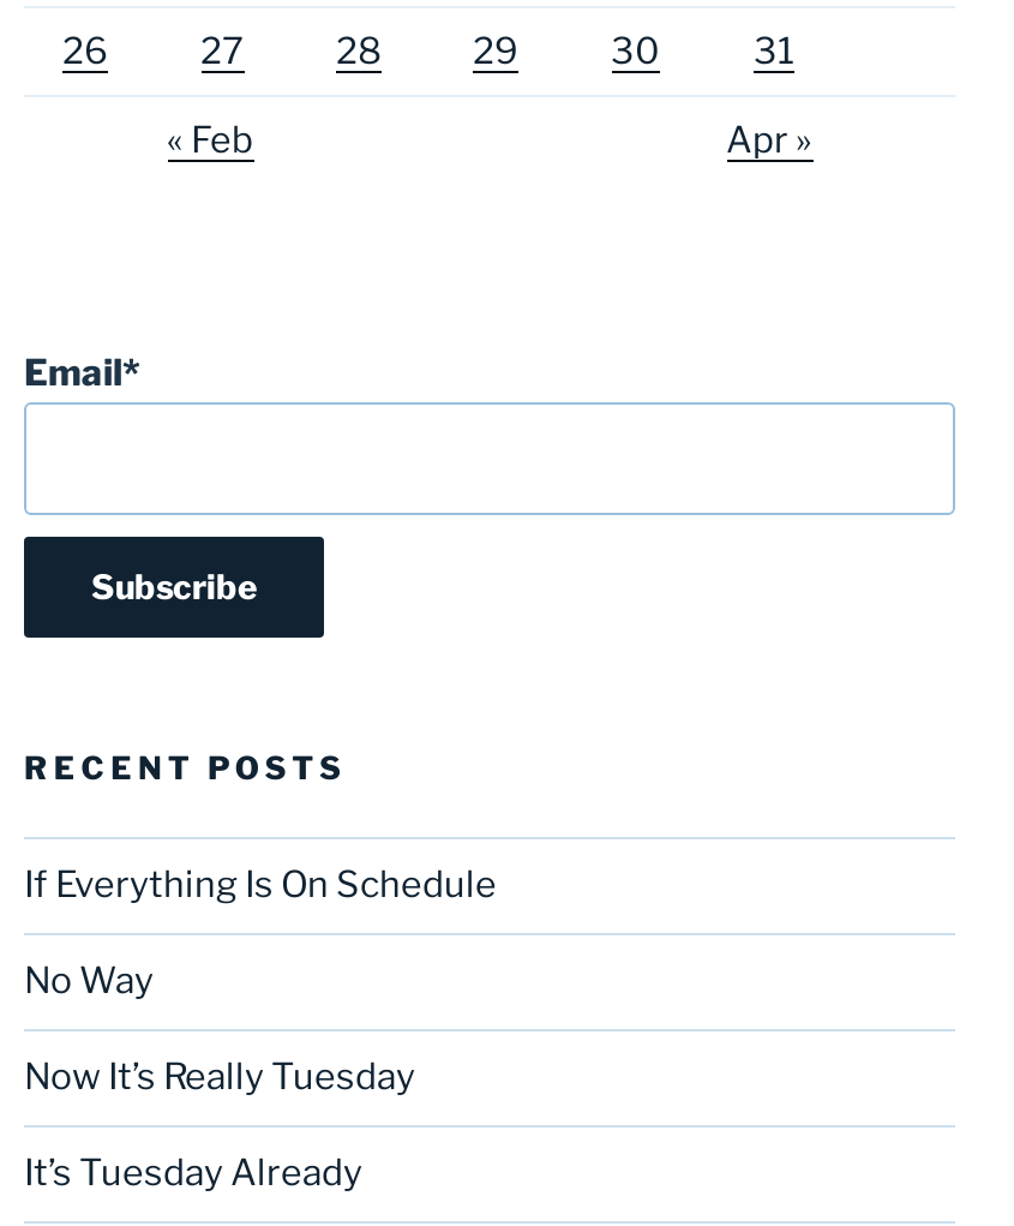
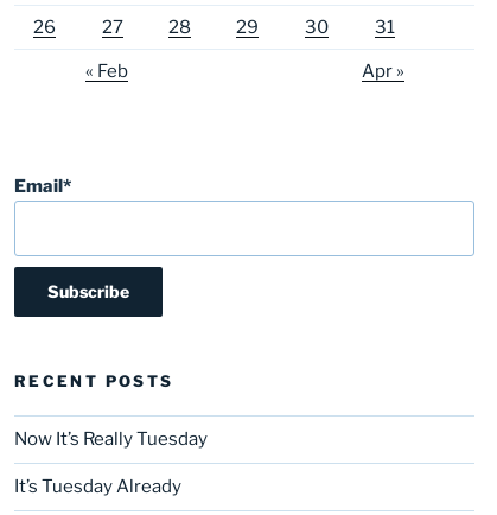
[24,864,497,1003] If Everything Is On Schedule | No Way -> none

